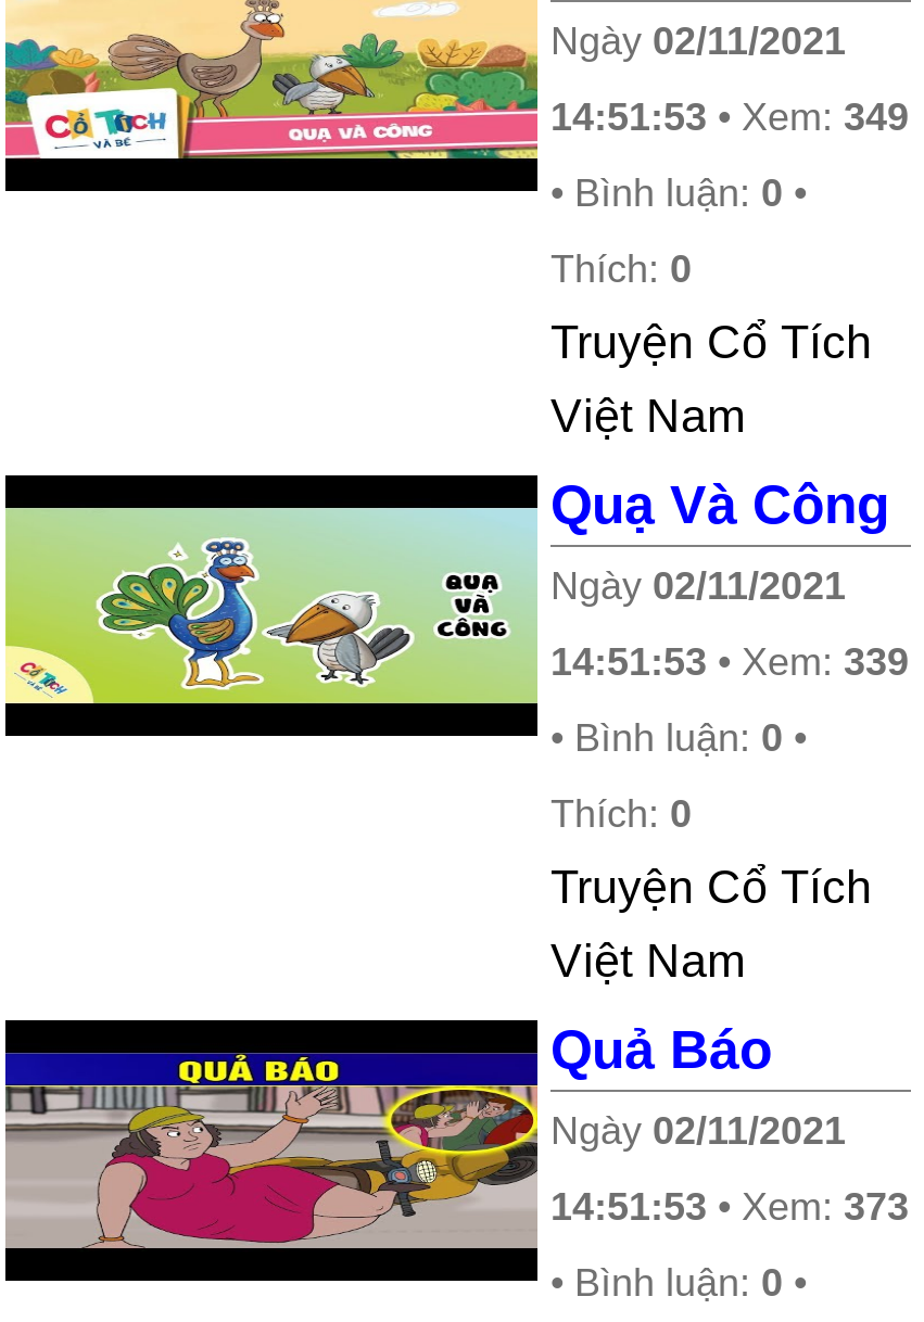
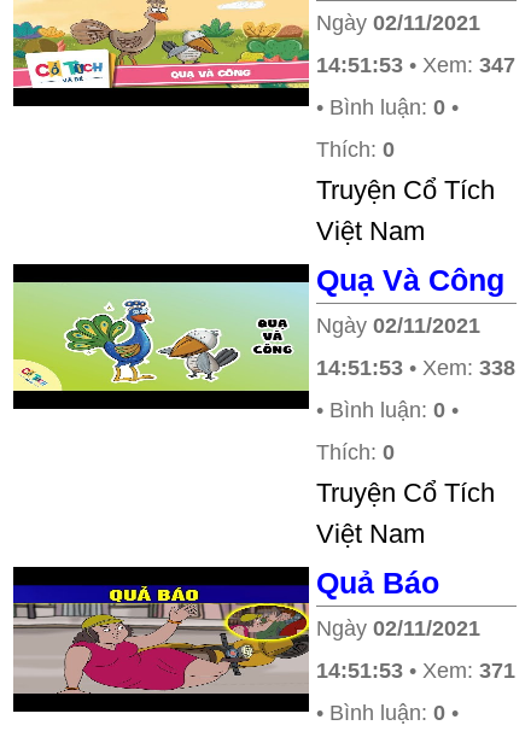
[550,96,909,139] 14:51:53 • Xem: 349 -> [316,53,515,77] 14:51:53 • Xem: 347
[550,640,909,684] 14:51:53 • Xem: 339 -> [316,356,515,380] 14:51:53 • Xem: 338
[550,1185,909,1229] 14:51:53 • Xem: 373 -> [316,659,515,683] 14:51:53 • Xem: 371

